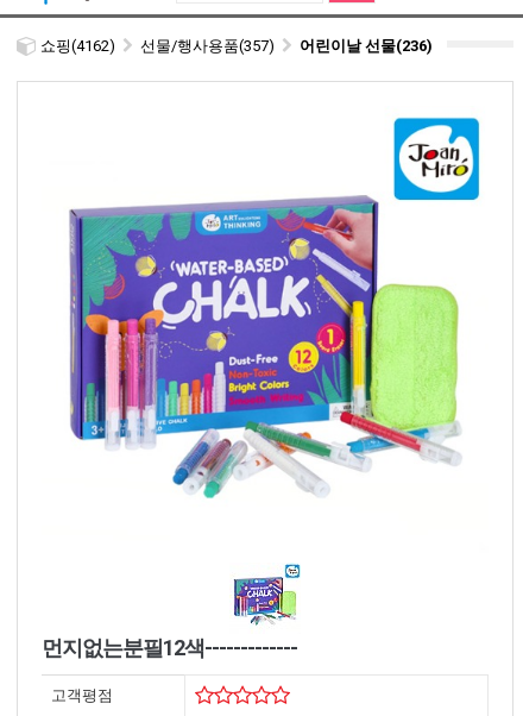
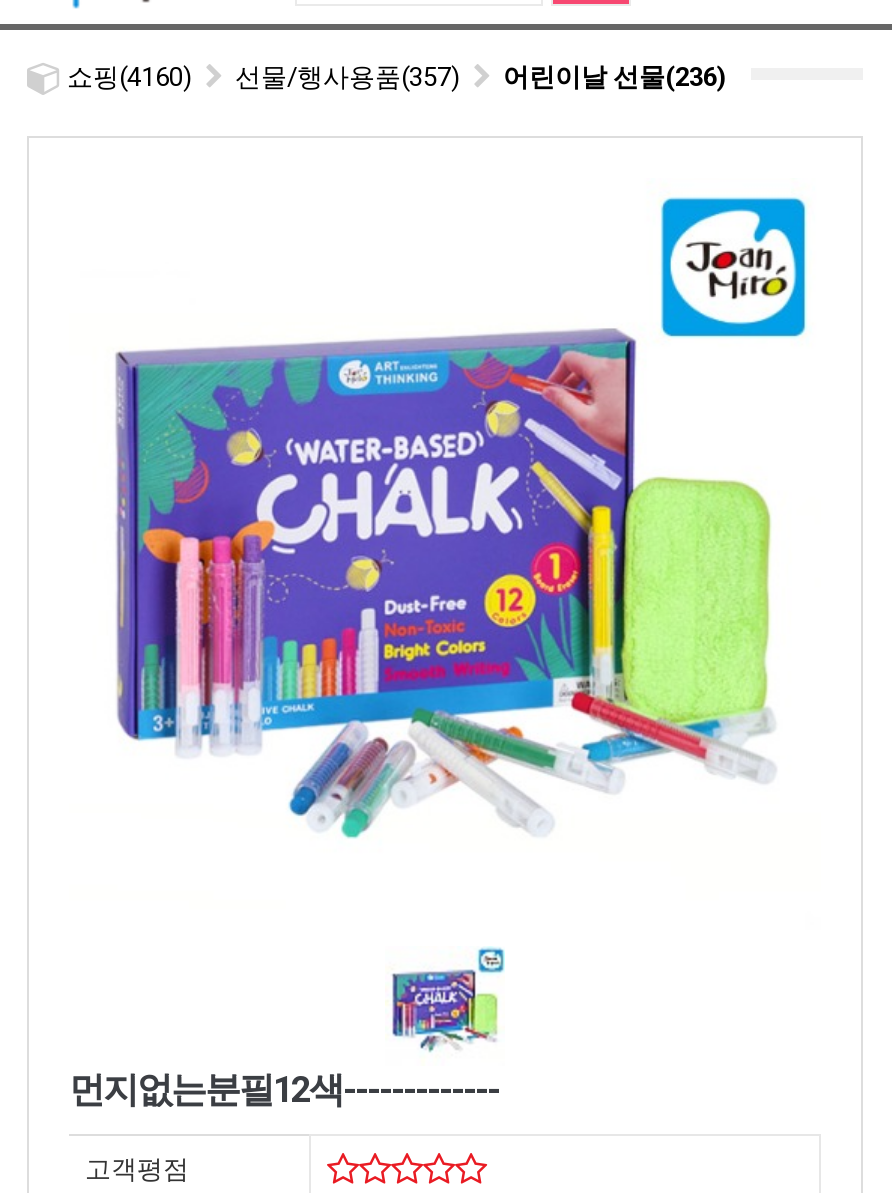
[37,37,433,55] 쇼핑(4162) 선물/행사용품(357) 어린이날 선물(236) -> [61,62,727,92] 쇼핑(4160) 선물/행사용품(357) 어린이날 선물(236)

